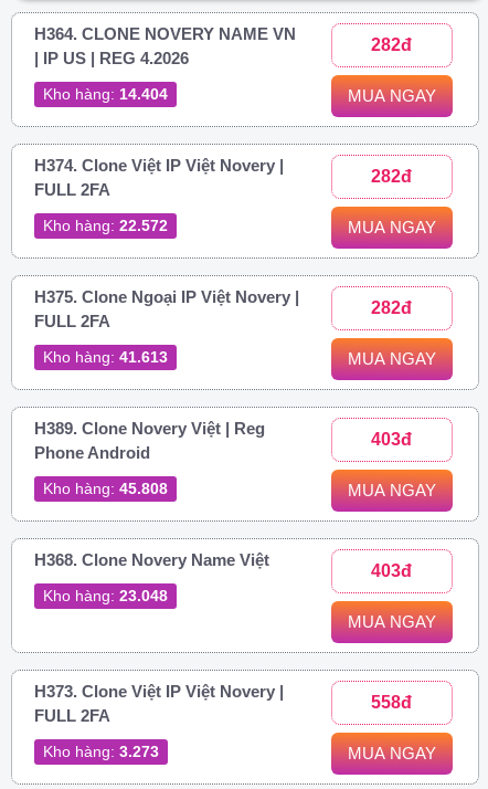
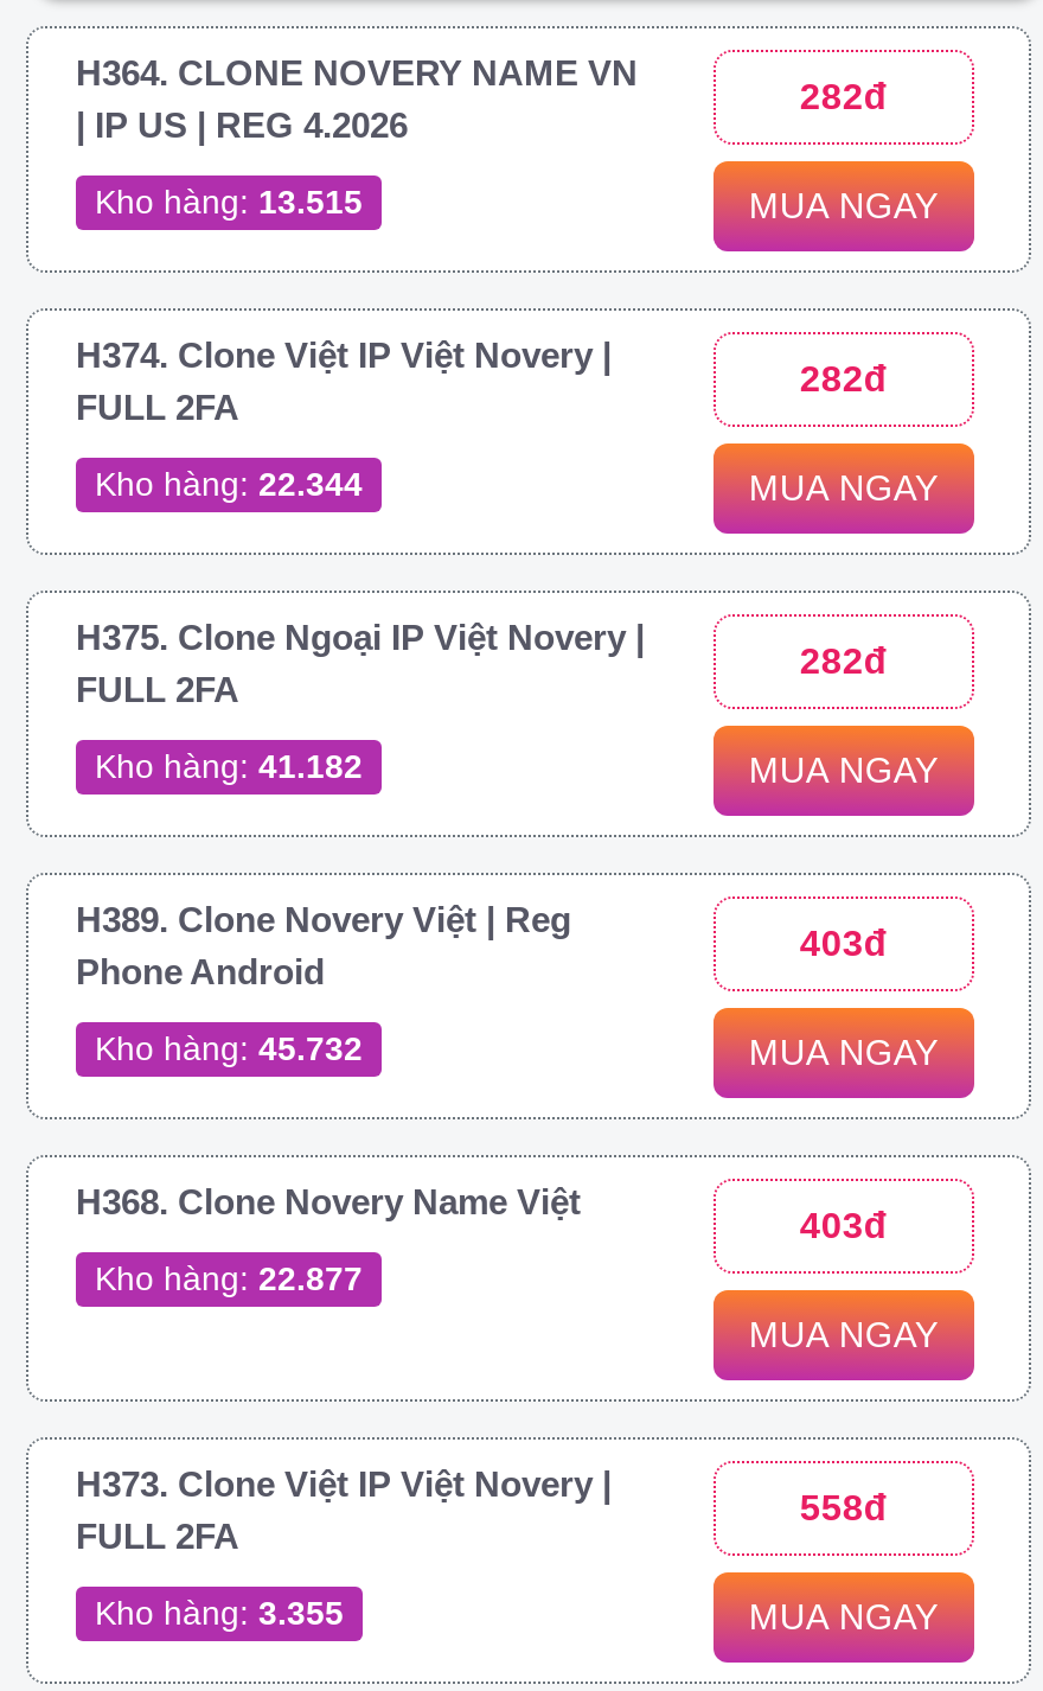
[43,85,168,103] Kho hàng: 14.404 -> [95,183,363,221] Kho hàng: 13.515
[43,217,168,234] Kho hàng: 22.572 -> [95,465,363,503] Kho hàng: 22.344
[43,348,168,366] Kho hàng: 41.613 -> [95,748,363,785] Kho hàng: 41.182
[43,480,168,497] Kho hàng: 45.808 -> [95,1030,363,1068] Kho hàng: 45.732
[43,587,168,605] Kho hàng: 23.048 -> [95,1260,363,1298] Kho hàng: 22.877
[43,743,159,760] Kho hàng: 3.273 -> [95,1594,344,1632] Kho hàng: 3.355

